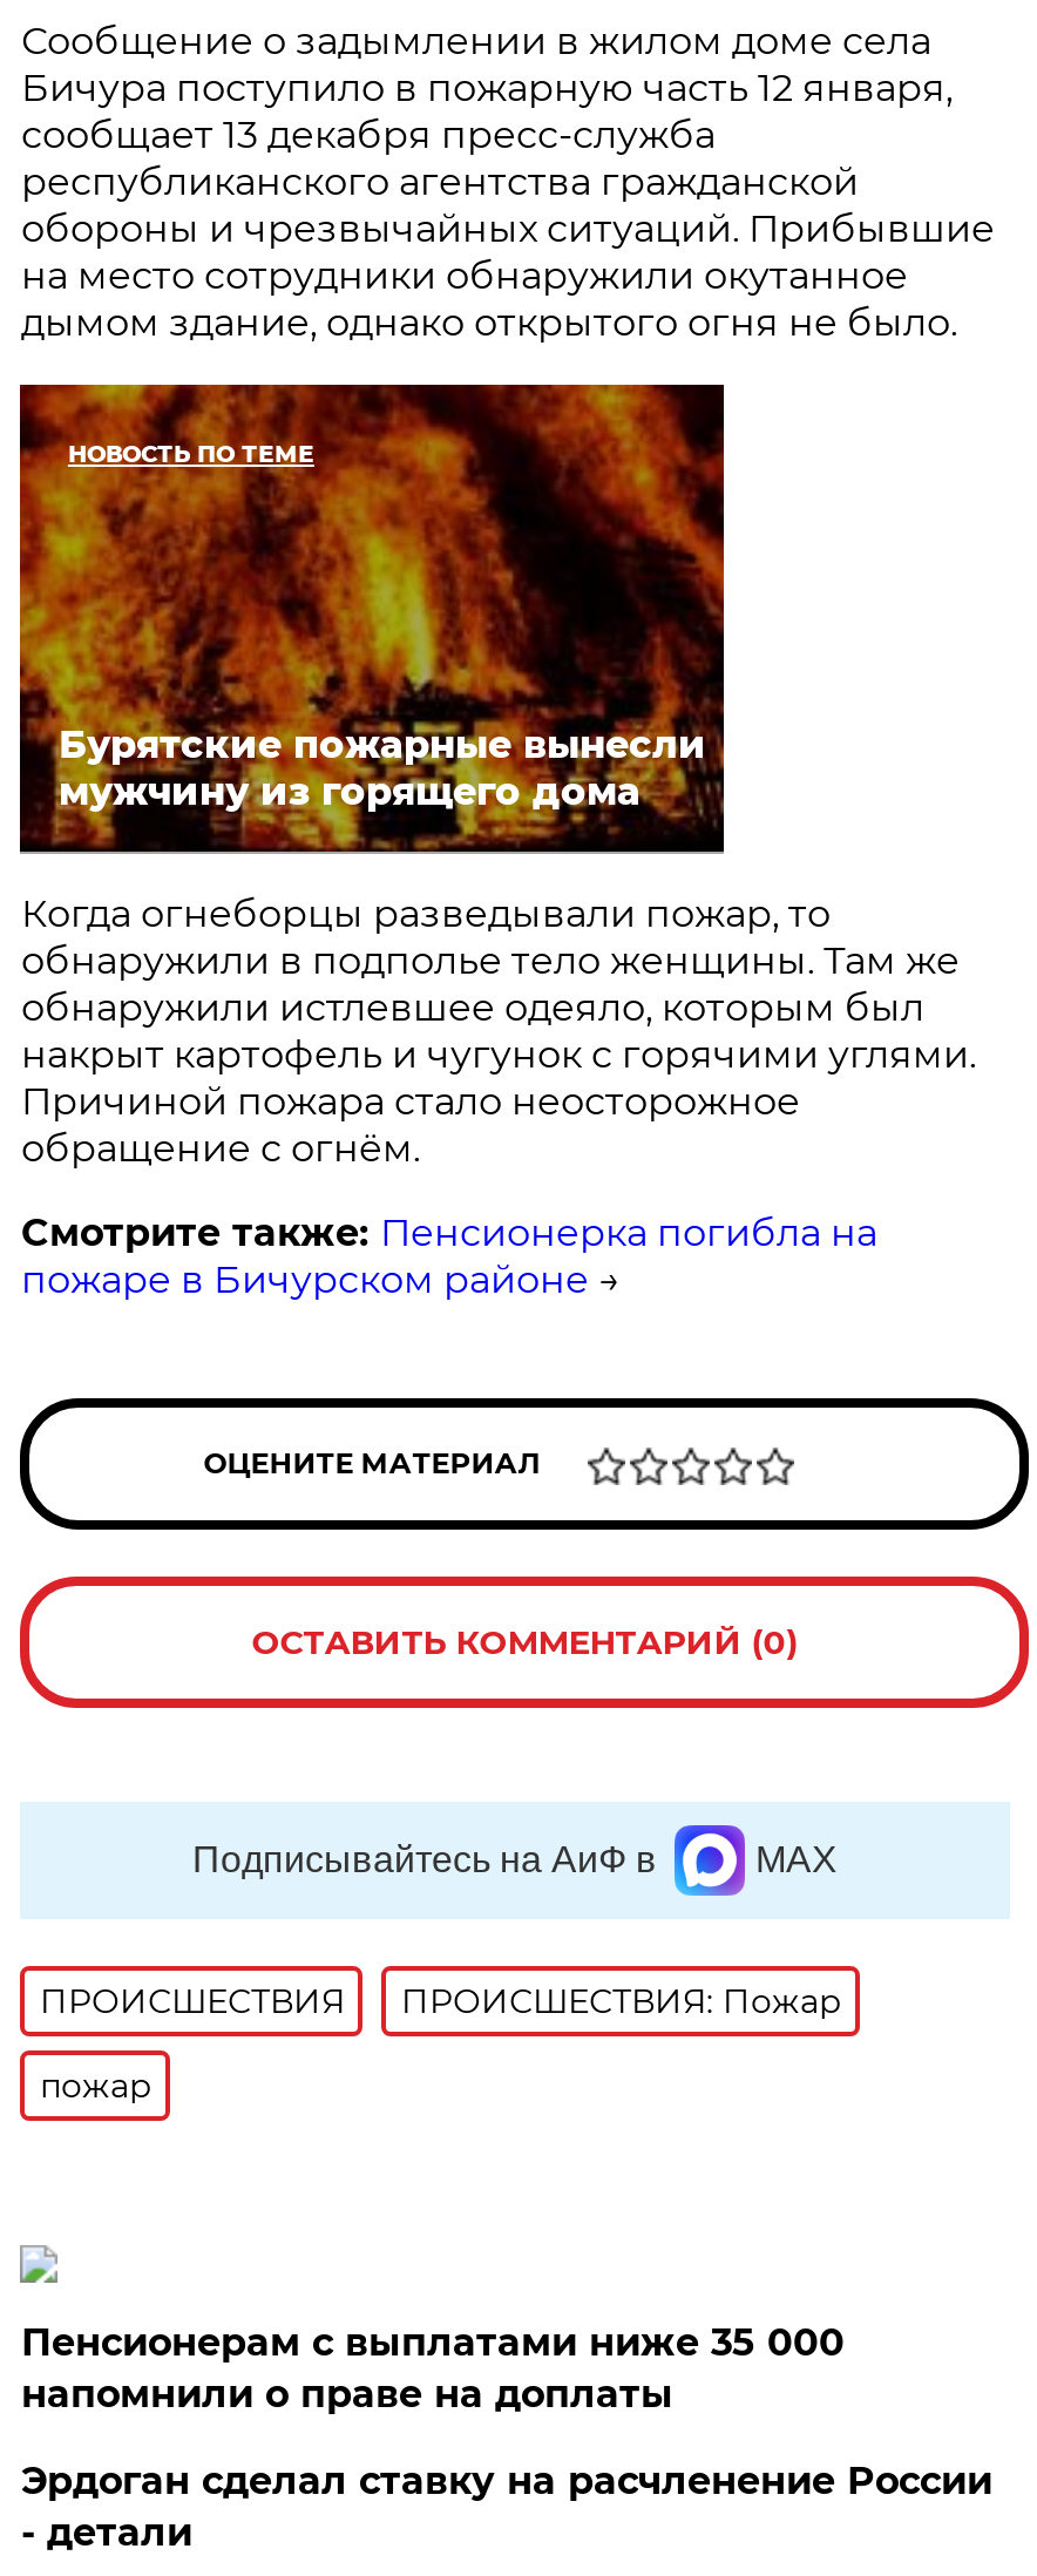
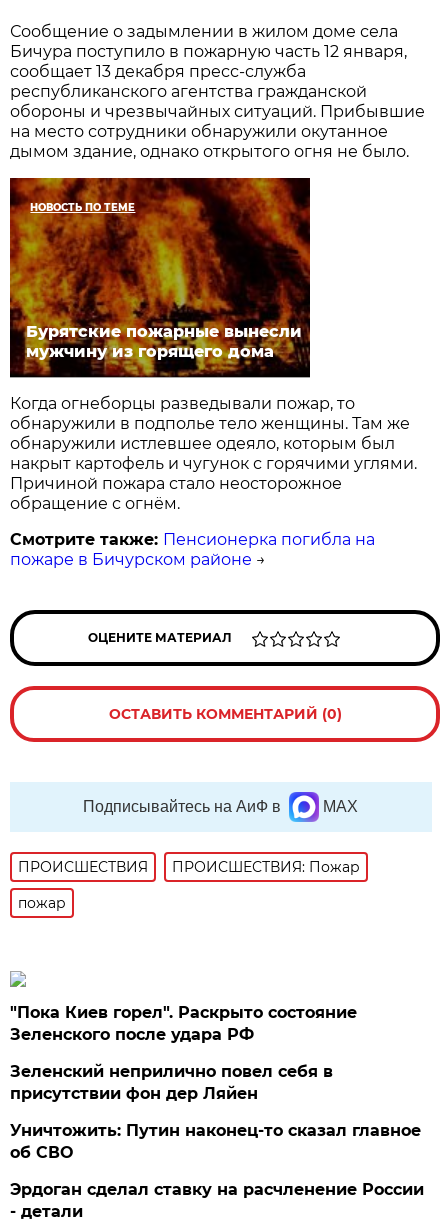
[21,2320,844,2416] Пенсионерам с выплатами ниже 35 000 | напомнили о праве на доплаты -> [10,1003,421,1162] "Пока Киев горел". Раскрыто состояние | Зеленского после удара РФ | Зеленский неприлично повел cебя в | присутствии фон дер Ляйен | Уничтожить: Путин наконец-то сказал главное | об СВО

